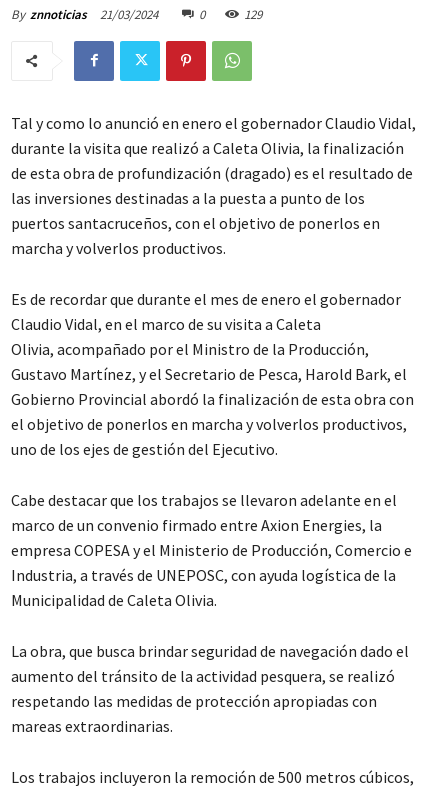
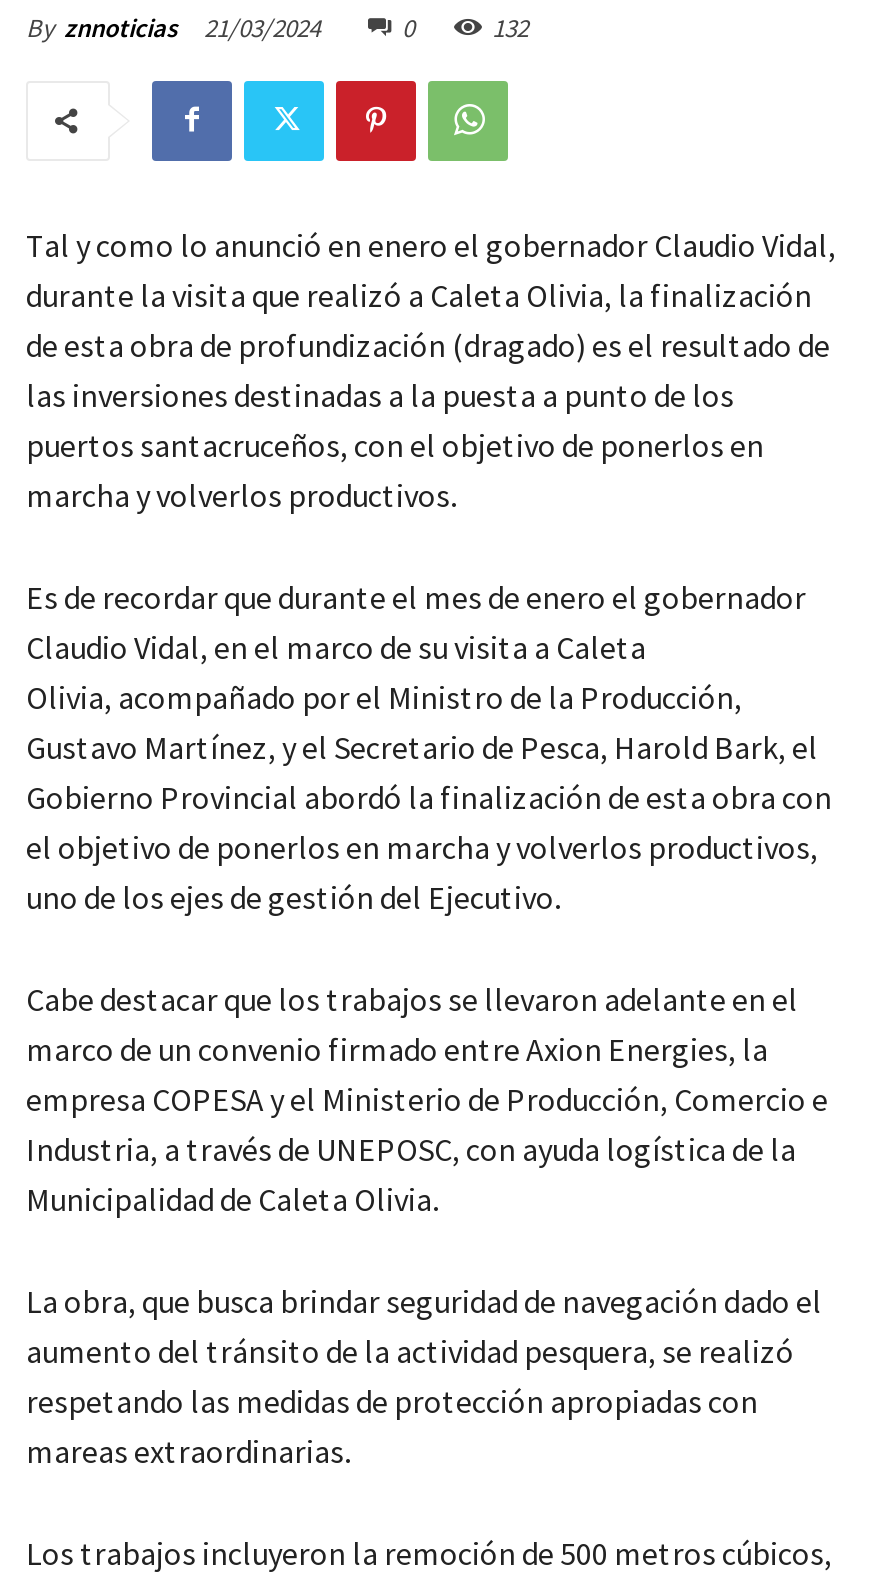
[244,5,262,22] 129 -> [492,10,528,44] 132

